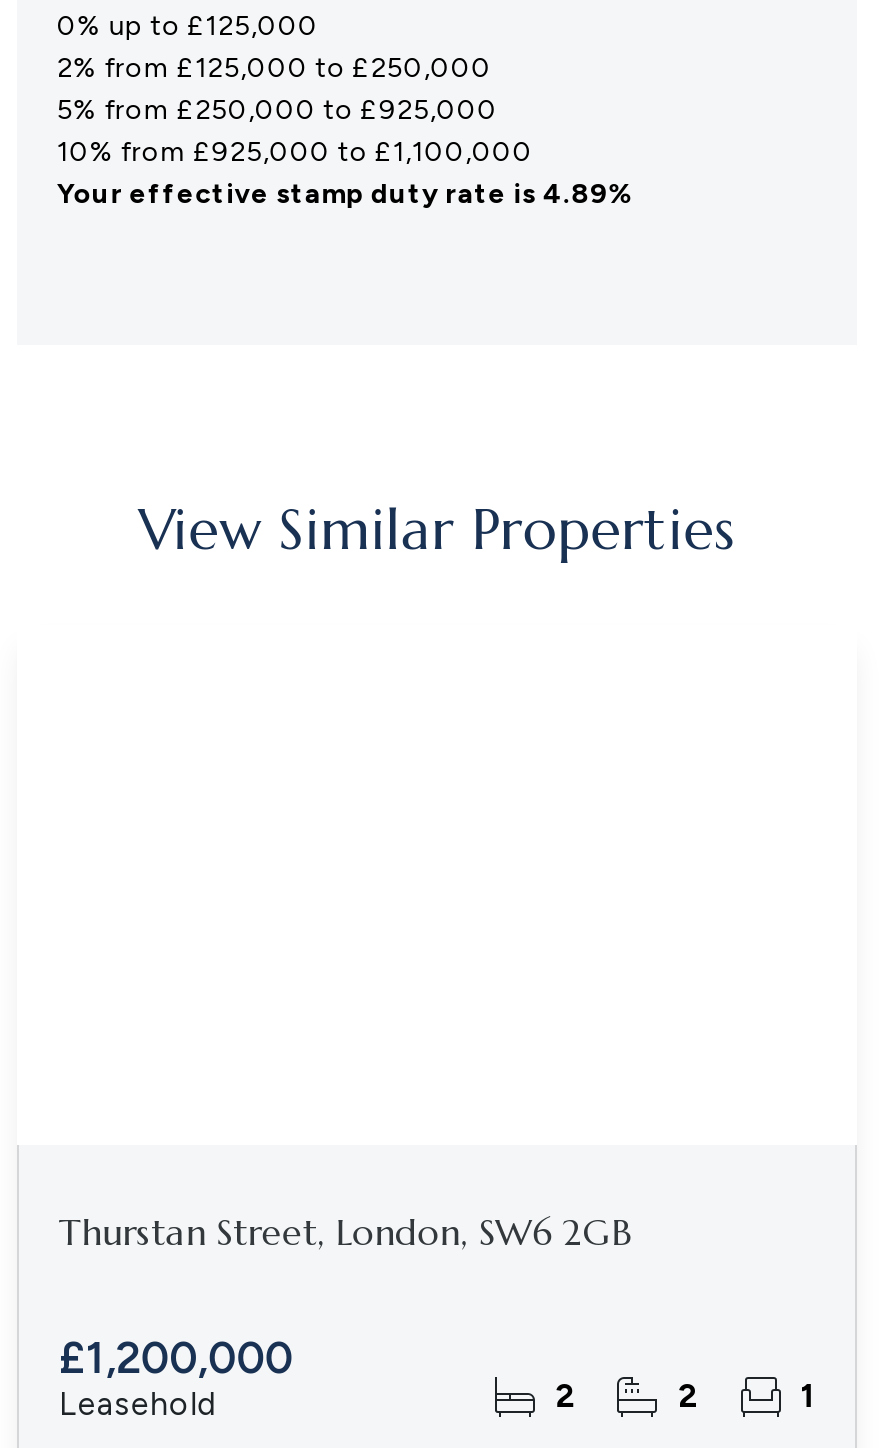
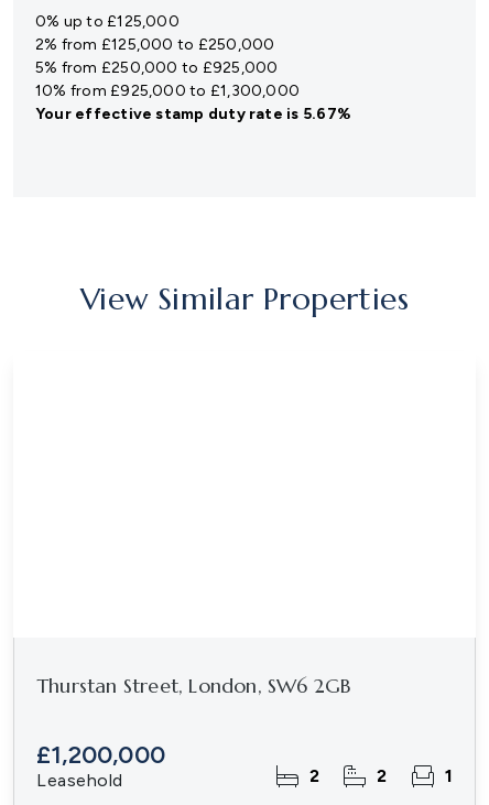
[57,134,533,168] 10% from £925,000 to £1,100,000 -> [35,81,300,100] 10% from £925,000 to £1,300,000
[57,176,633,210] Your effective stamp duty rate is 4.89% -> [35,104,350,123] Your effective stamp duty rate is 5.67%

